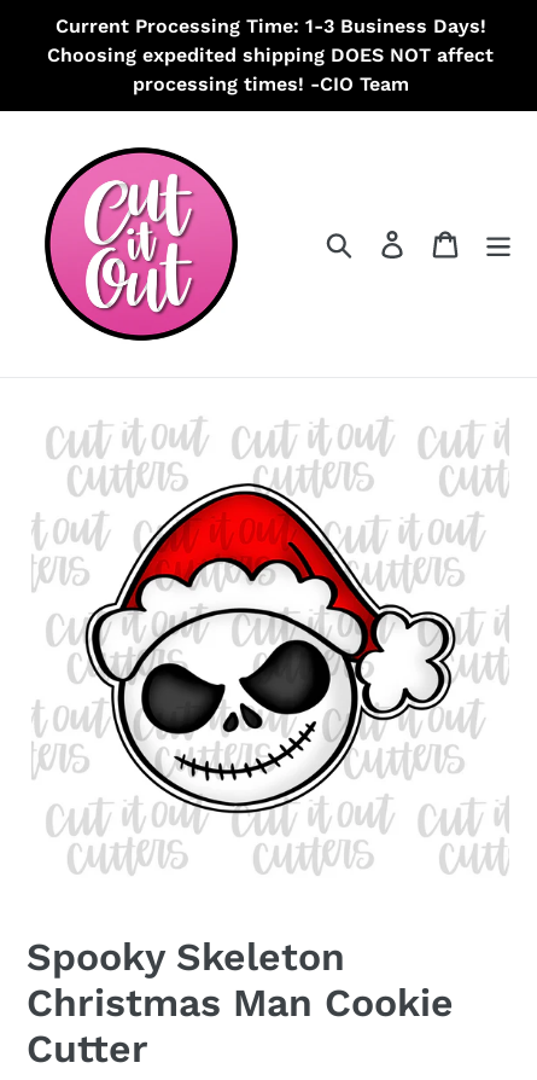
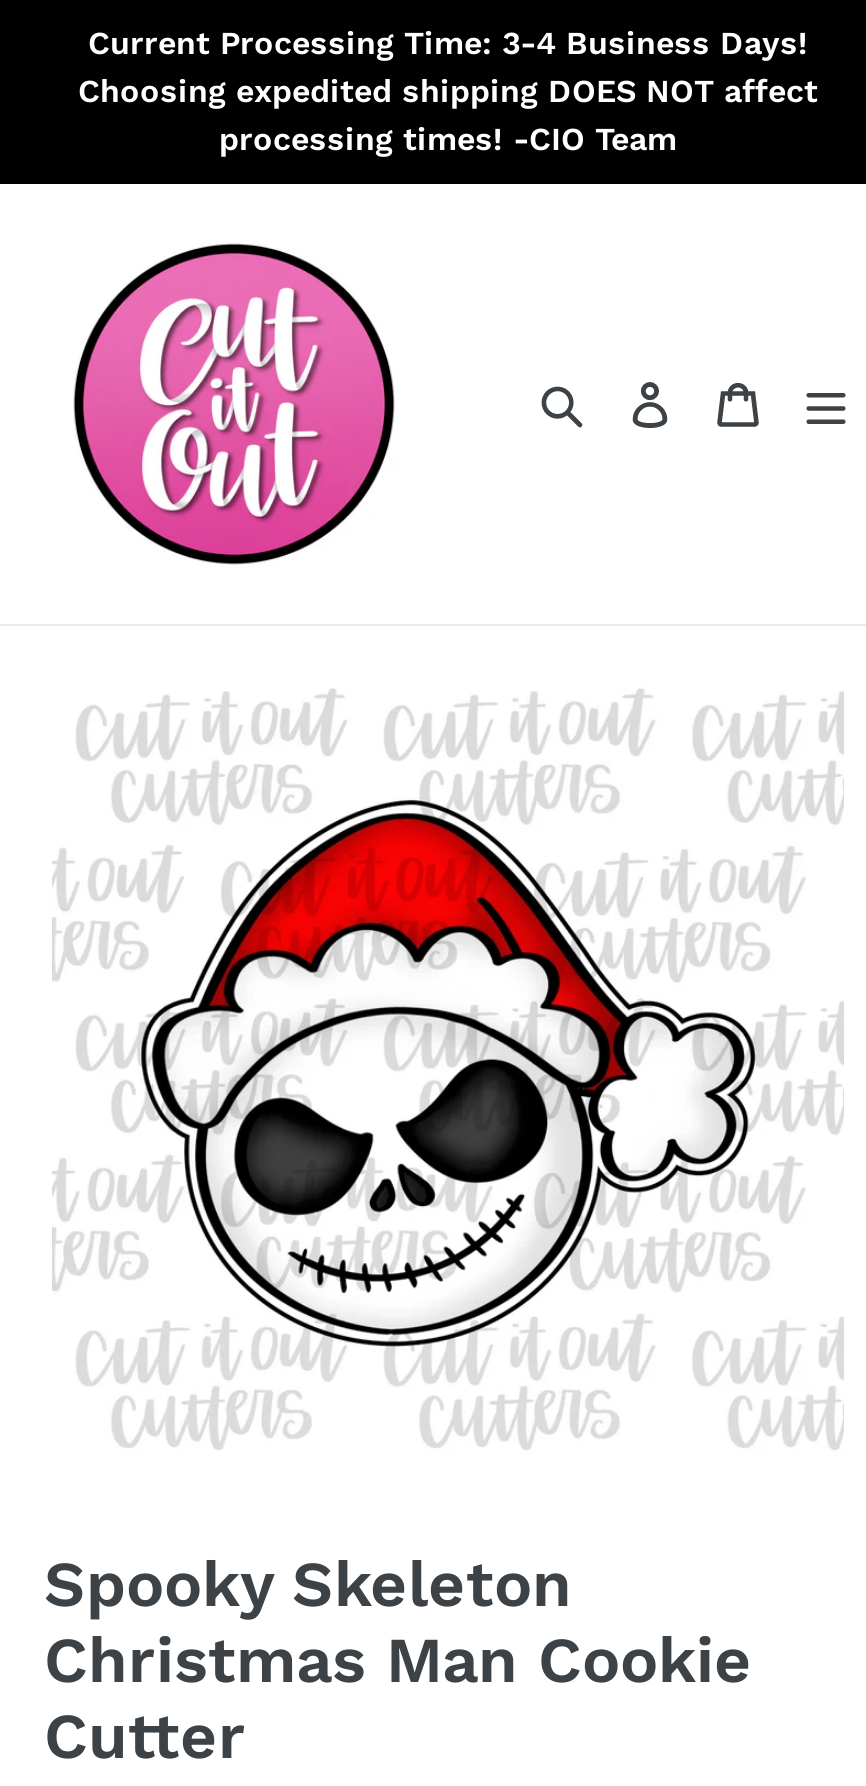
[55,14,486,37] Current Processing Time: 1-3 Business Days! -> [88,24,808,62] Current Processing Time: 3-4 Business Days!

